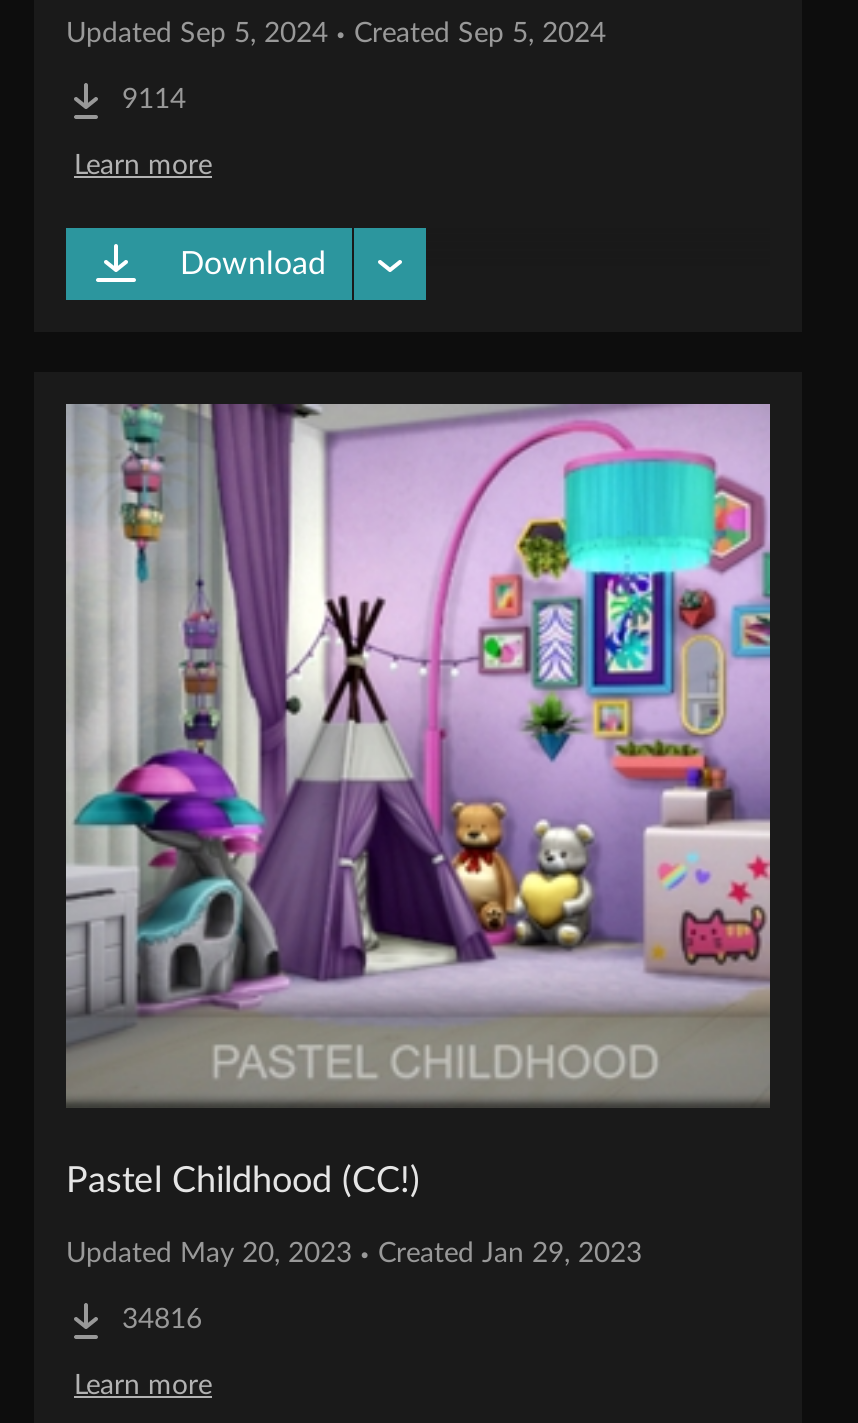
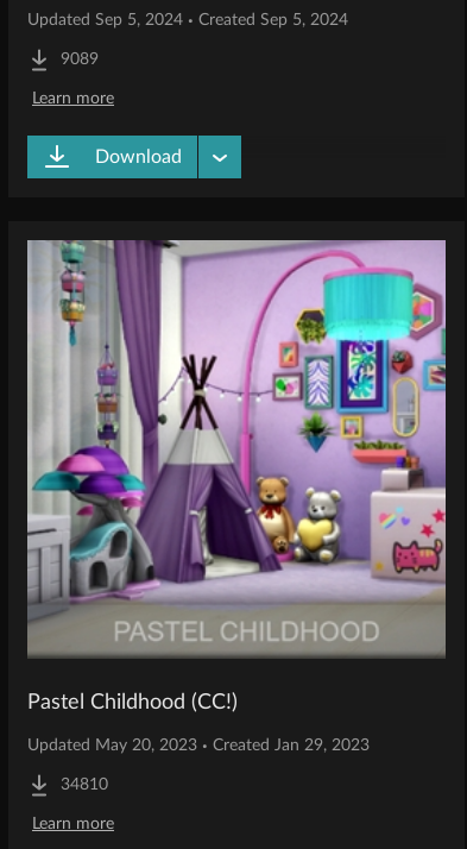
[122,86,186,114] 9114 -> [61,51,99,68] 9089
[122,1306,202,1334] 34816 -> [61,776,108,793] 34810

